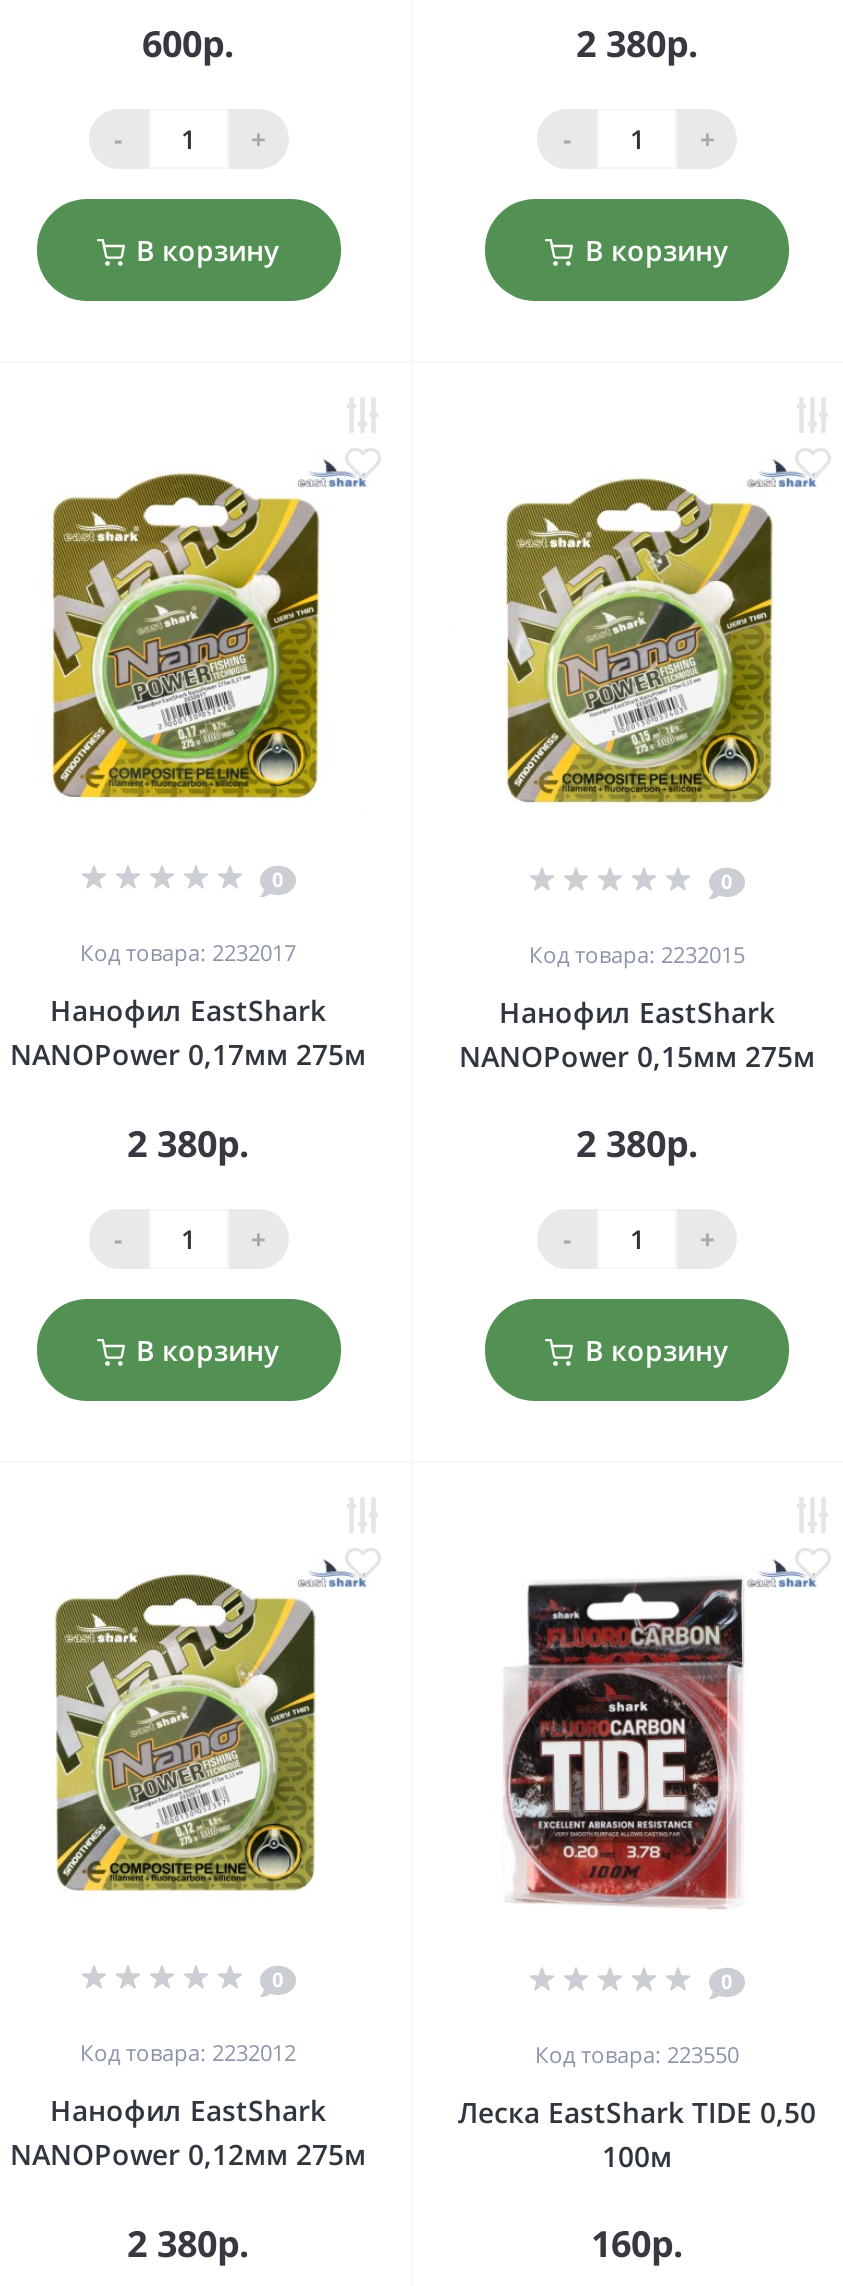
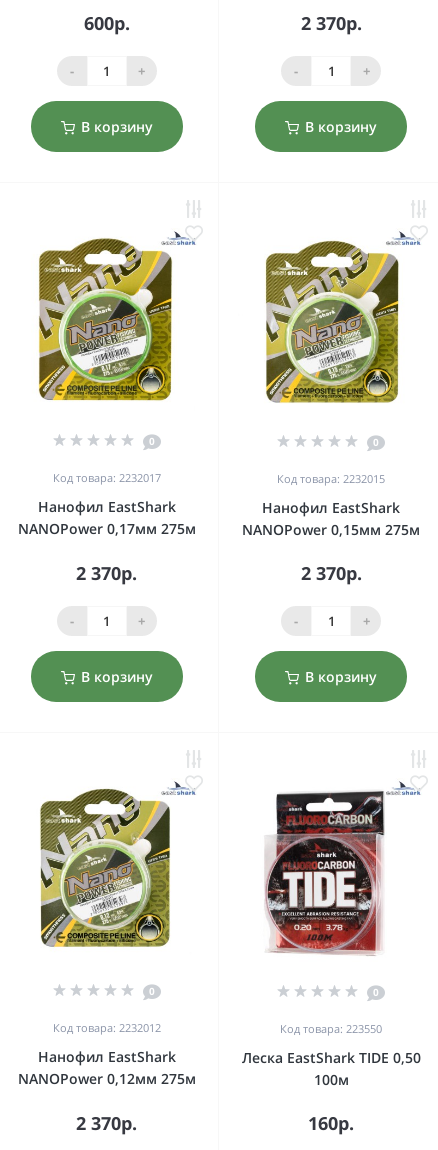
[576,19,698,67] 2 380р. -> [300,11,361,35] 2 370р.
[127,1119,249,1167] 2 380р. -> [76,561,137,585] 2 370р.
[576,1119,698,1167] 2 380р. -> [300,561,361,585] 2 370р.
[127,2219,249,2267] 2 380р. -> [76,1111,137,1135] 2 370р.

